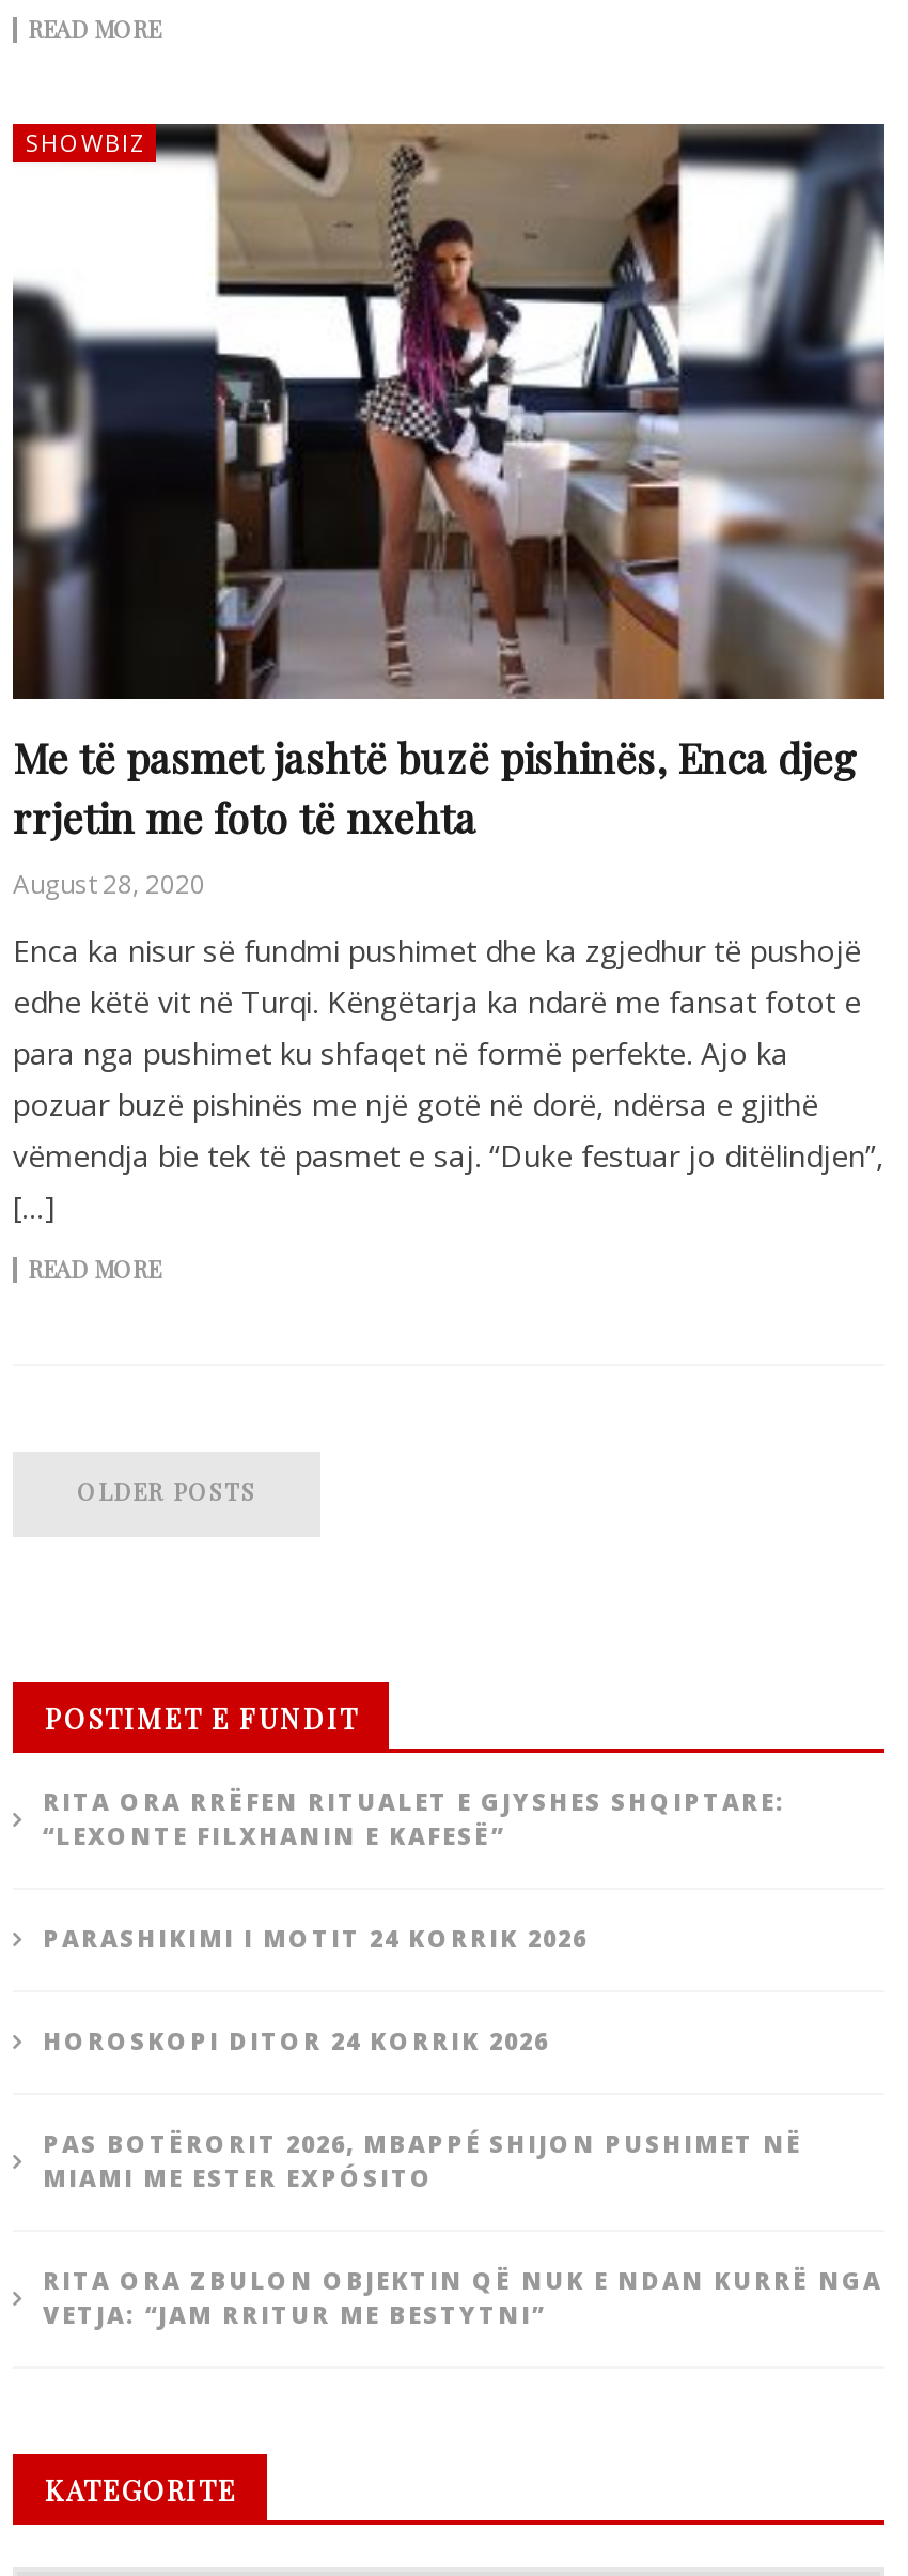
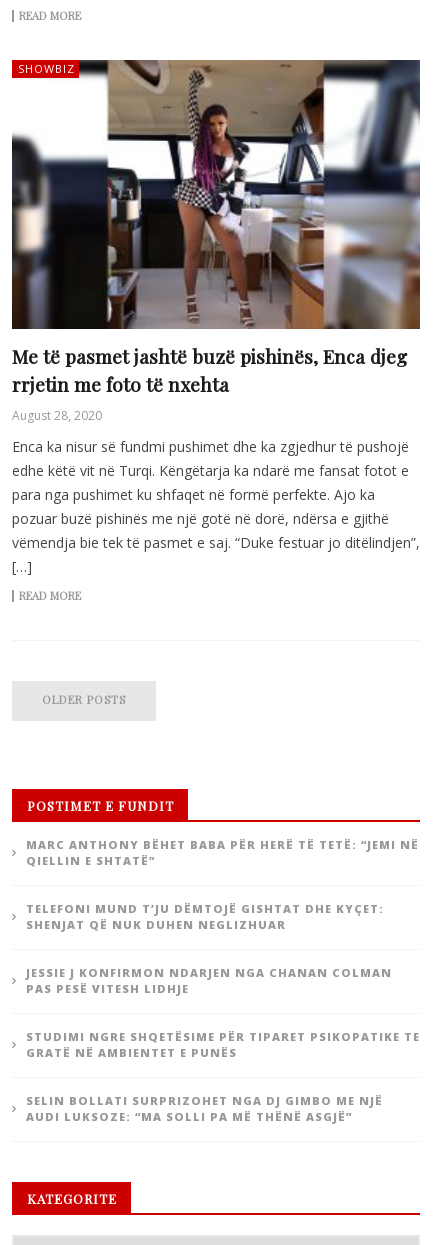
[43,1786,786,1852] RITA ORA RRËFEN RITUALET E GJYSHES SHQIPTARE: | “LEXONTE FILXHANIN E KAFESË” -> [26,837,419,868] MARC ANTHONY BËHET BABA PËR HERË TË TETË: “JEMI NË | QIELLIN E SHTATË”
[43,1922,588,1955] PARASHIKIMI I MOTIT 24 KORRIK 2026 -> [26,901,384,932] TELEFONI MUND T’JU DËMTOJË GISHTAT DHE KYÇET: | SHENJAT QË NUK DUHEN NEGLIZHUAR
[43,2025,549,2057] HOROSKOPI DITOR 24 KORRIK 2026 -> [26,965,392,996] JESSIE J KONFIRMON NDARJEN NGA CHANAN COLMAN | PAS PESË VITESH LIDHJE
[43,2128,803,2194] PAS BOTËRORIT 2026, MBAPPÉ SHIJON PUSHIMET NË | MIAMI ME ESTER EXPÓSITO -> [26,1029,420,1060] STUDIMI NGRE SHQETËSIME PËR TIPARET PSIKOPATIKE TE | GRATË NË AMBIENTET E PUNËS
[43,2265,882,2331] RITA ORA ZBULON OBJEKTIN QË NUK E NDAN KURRË NGA | VETJA: “JAM RRITUR ME BESTYTNI” -> [26,1093,383,1124] SELIN BOLLATI SURPRIZOHET NGA DJ GIMBO ME NJË | AUDI LUKSOZE: “MA SOLLI PA MË THËNË ASGJË”

